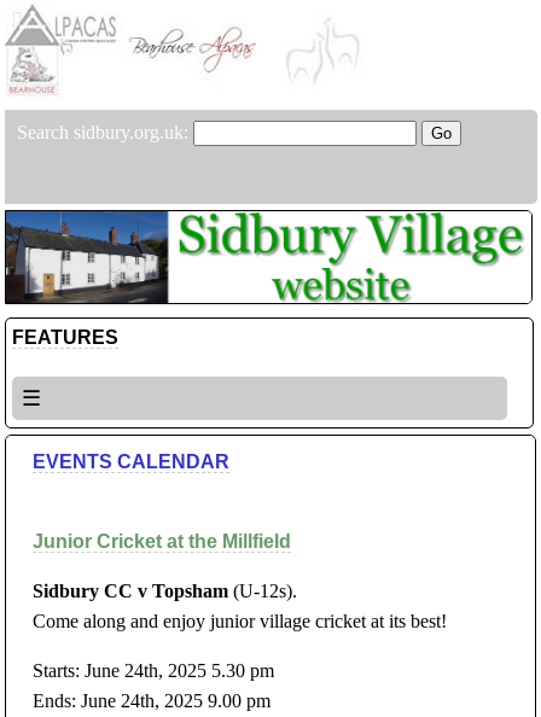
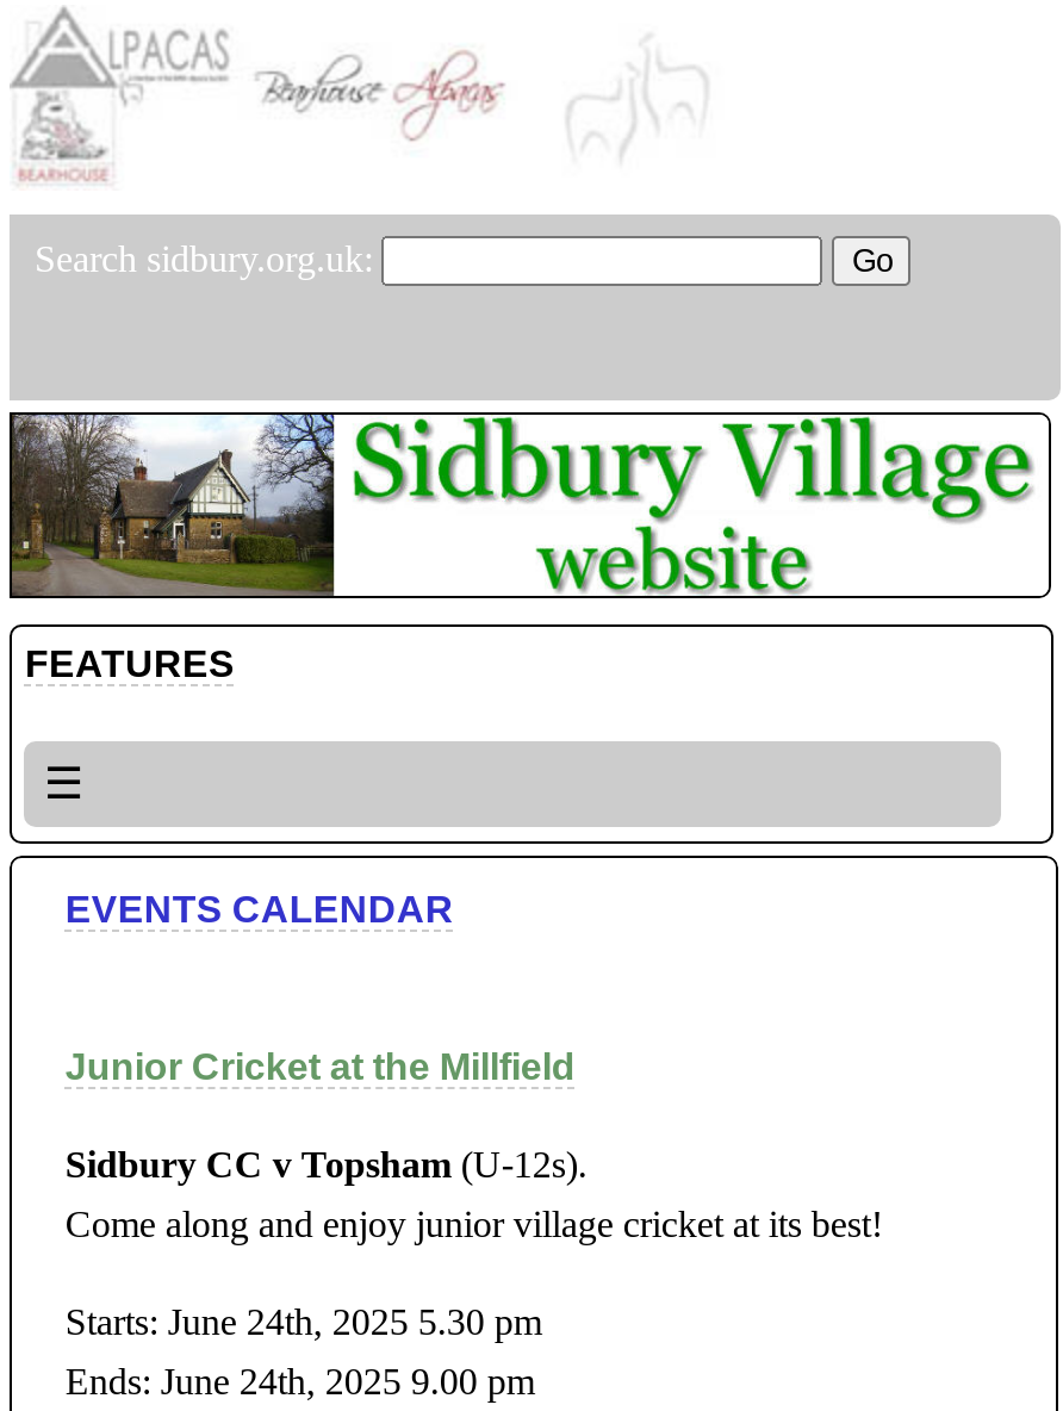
[5,210,169,303] [image] -> [10,412,336,598] [image]

